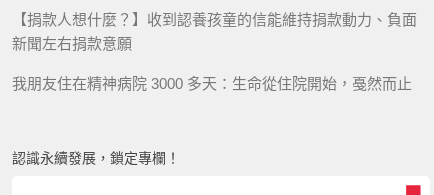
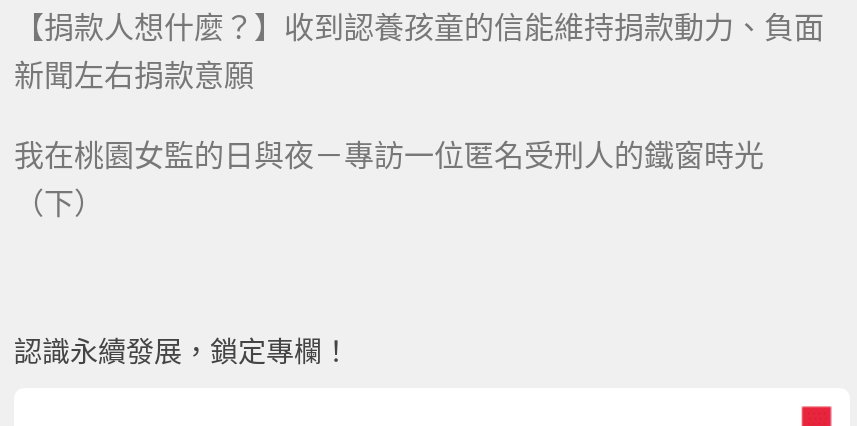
[12,75,412,92] 我朋友住在精神病院 3000 多天：生命從住院開始，戞然而止 -> [14,137,764,219] 我在桃園女監的日與夜－專訪一位匿名受刑人的鐵窗時光 | （下）

